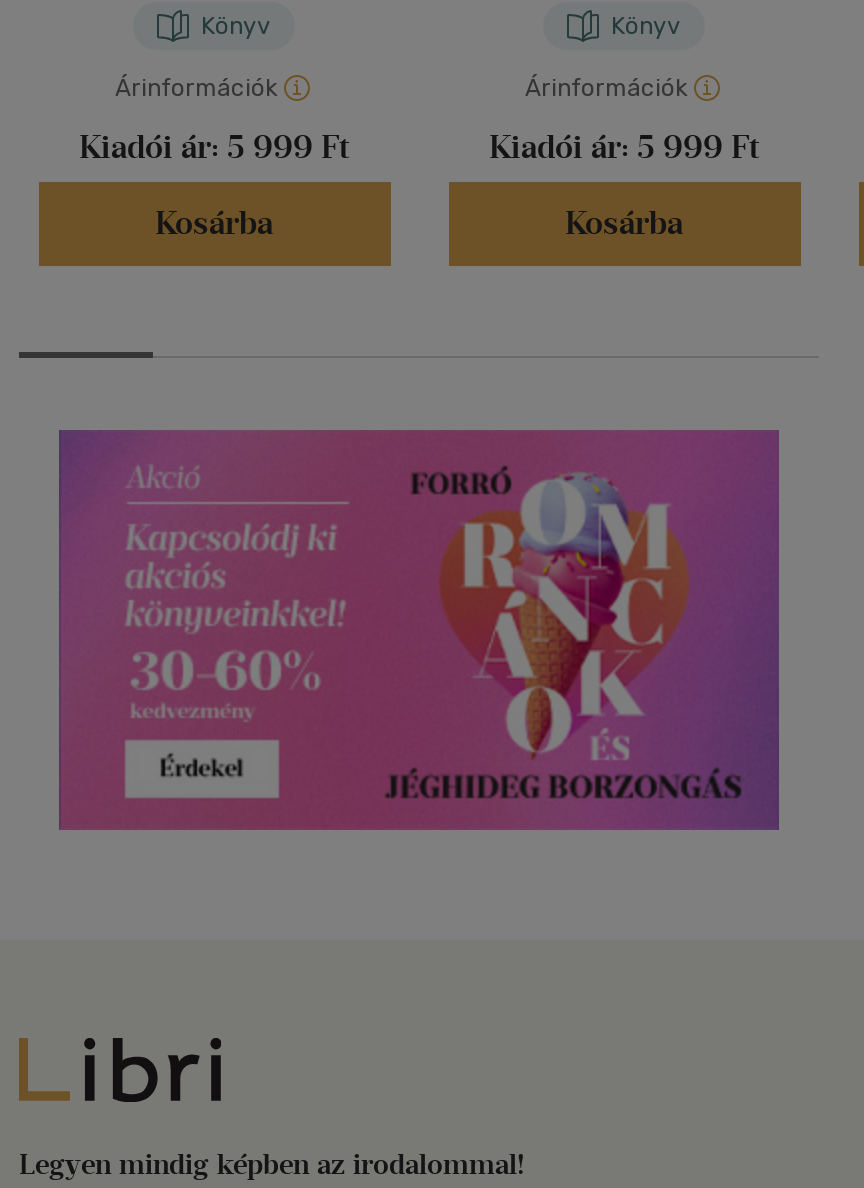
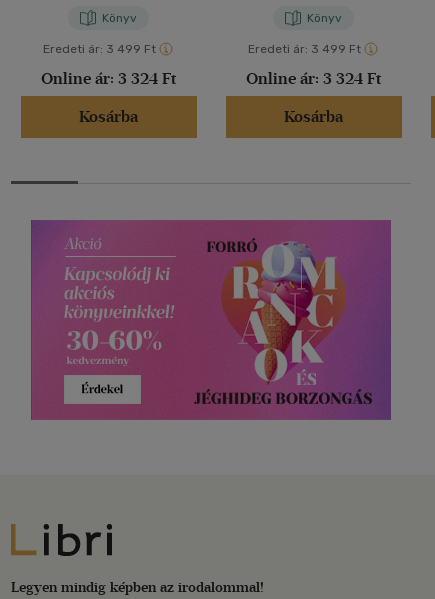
[115,75,277,103] Árinformációk -> [43,42,156,56] Eredeti ár: 3 499 Ft
[525,75,687,103] Árinformációk -> [248,42,361,56] Eredeti ár: 3 499 Ft
[79,129,349,167] Kiadói ár: 5 999 Ft -> [41,69,176,88] Online ár: 3 324 Ft
[489,129,759,167] Kiadói ár: 5 999 Ft -> [246,69,381,88] Online ár: 3 324 Ft

